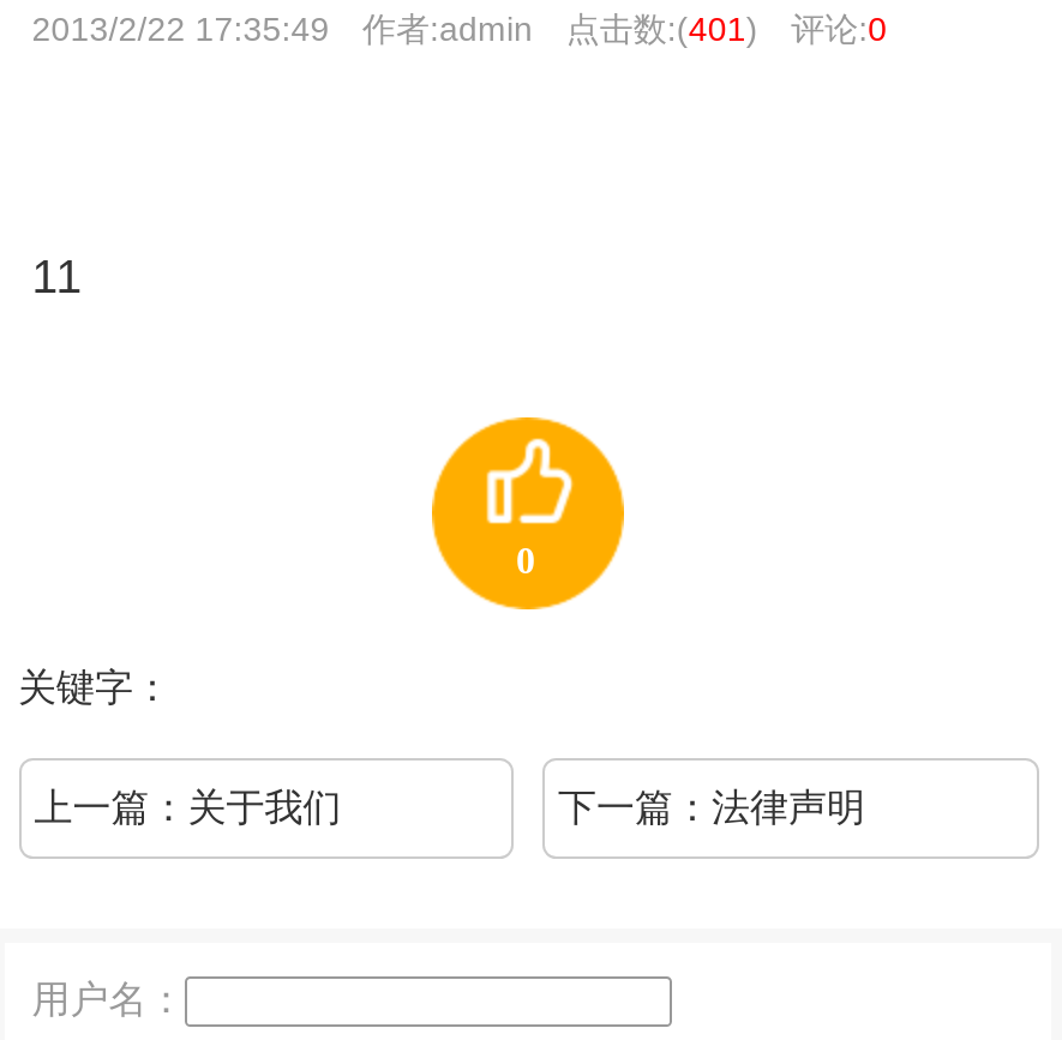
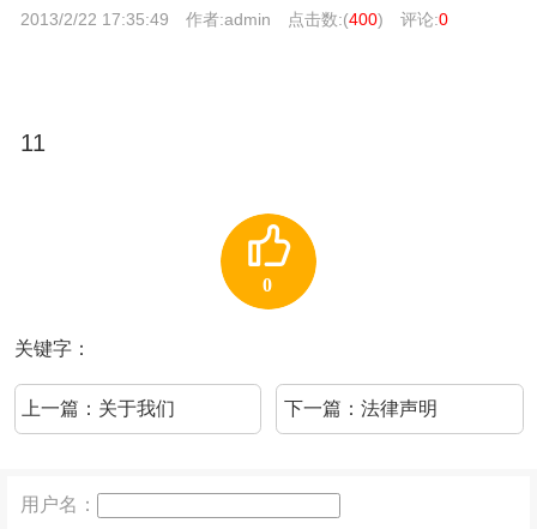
[32,11,887,47] 2013/2/22 17:35:49 作者:admin 点击数:(401) 评论:0 -> [21,10,448,28] 2013/2/22 17:35:49 作者:admin 点击数:(400) 评论:0

